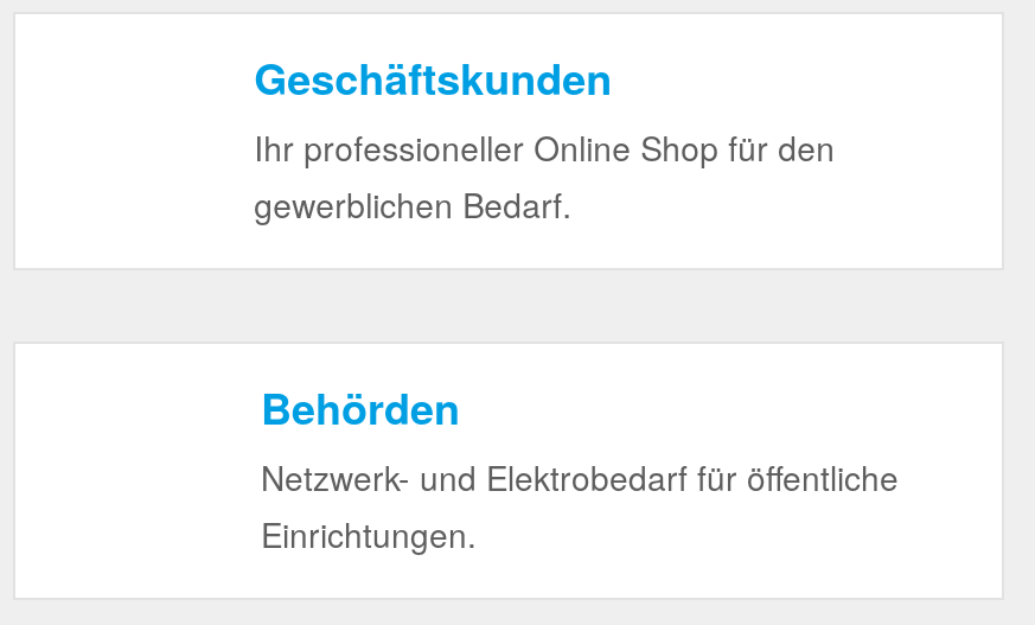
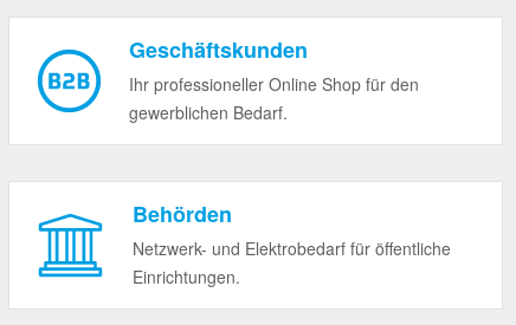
none -> [37,48,102,113] [image]
none -> [37,213,104,279] [image]

